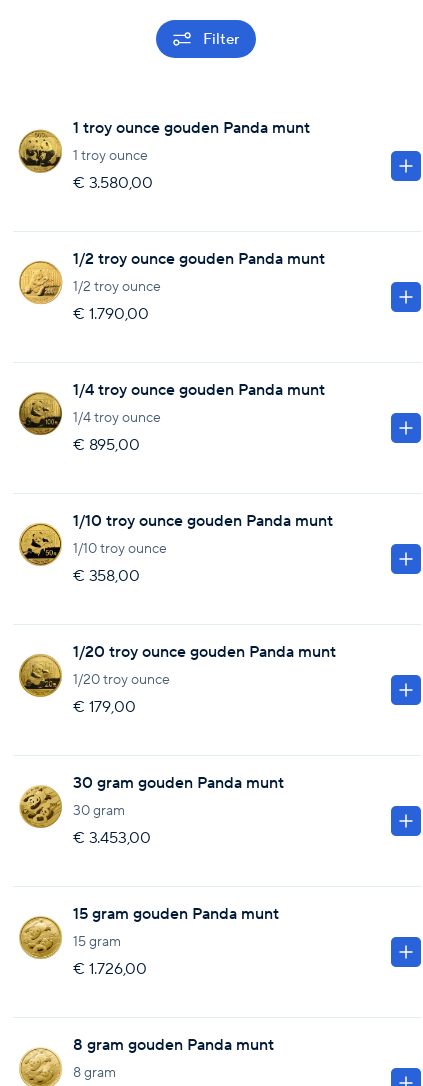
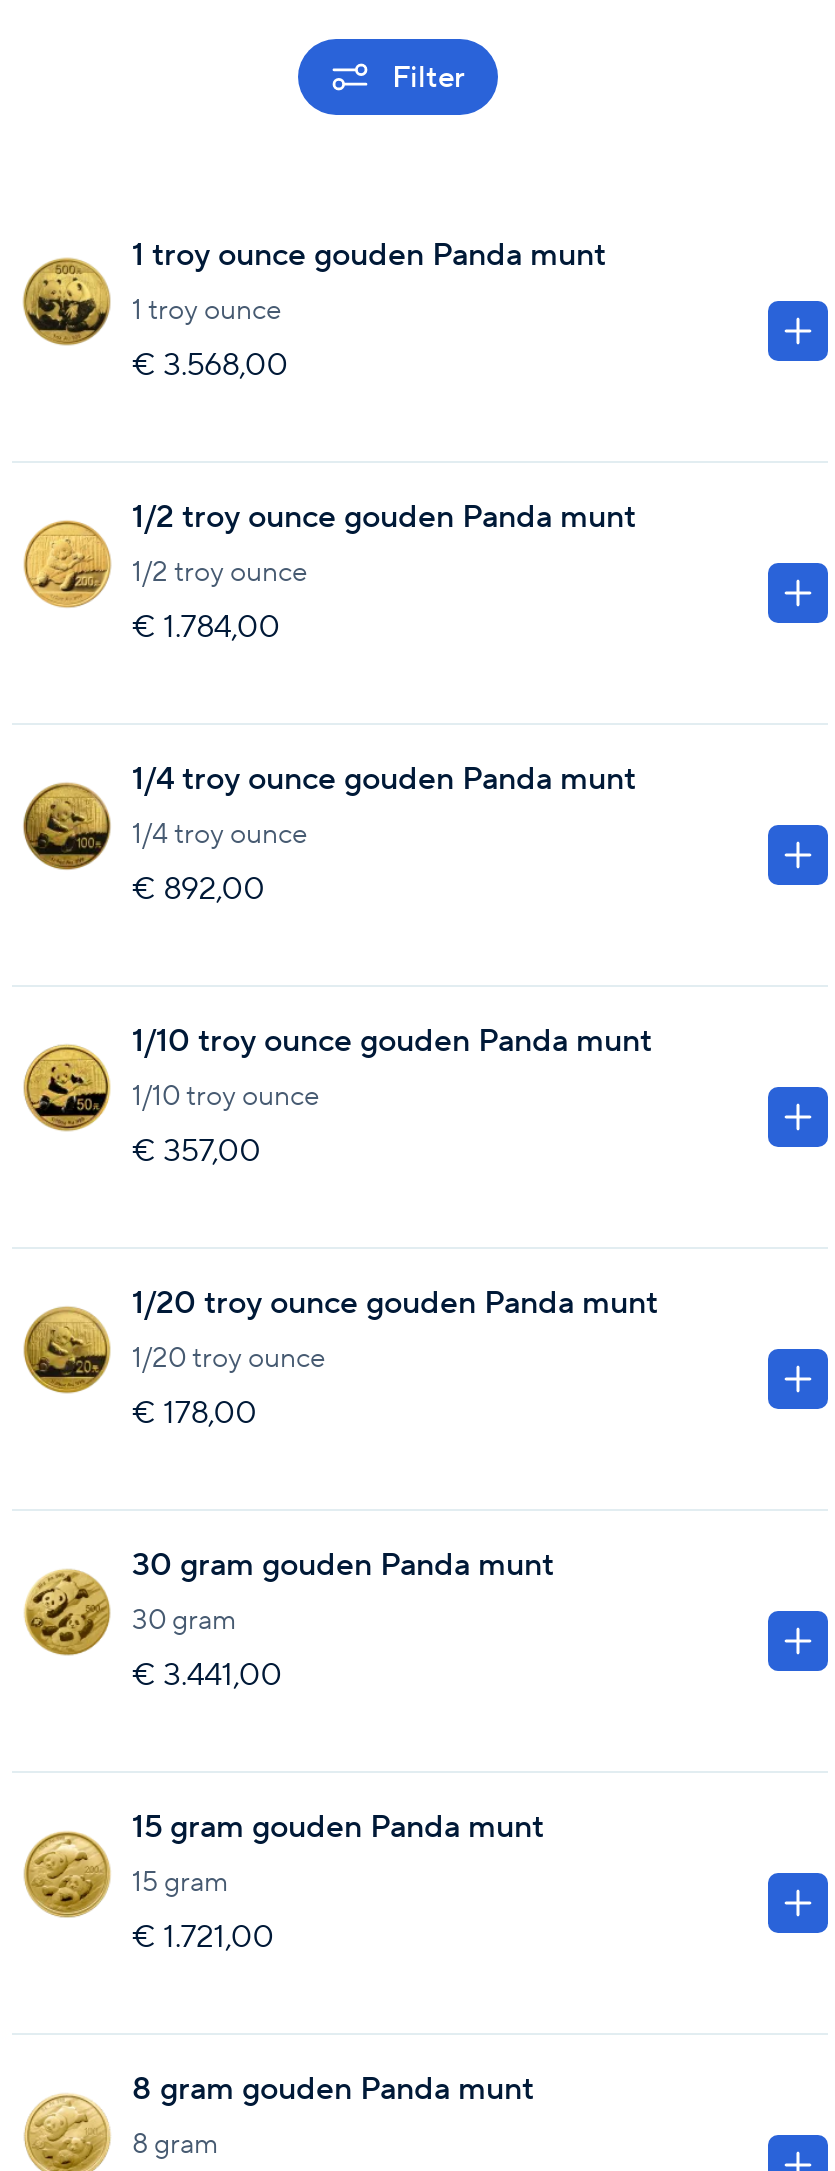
[73,171,153,194] € 3.580,00 -> [132,341,288,387] € 3.568,00
[73,302,149,325] € 1.790,00 -> [132,603,280,649] € 1.784,00
[73,433,139,456] € 895,00 -> [132,865,265,911] € 892,00
[73,564,139,587] € 358,00 -> [132,1127,261,1173] € 357,00
[73,695,135,718] € 179,00 -> [132,1389,257,1435] € 178,00
[73,826,151,849] € 3.453,00 -> [132,1651,282,1697] € 3.441,00
[73,957,147,980] € 1.726,00 -> [132,1913,274,1959] € 1.721,00

